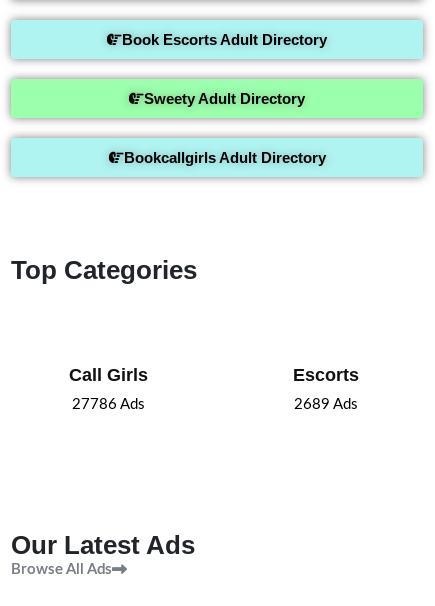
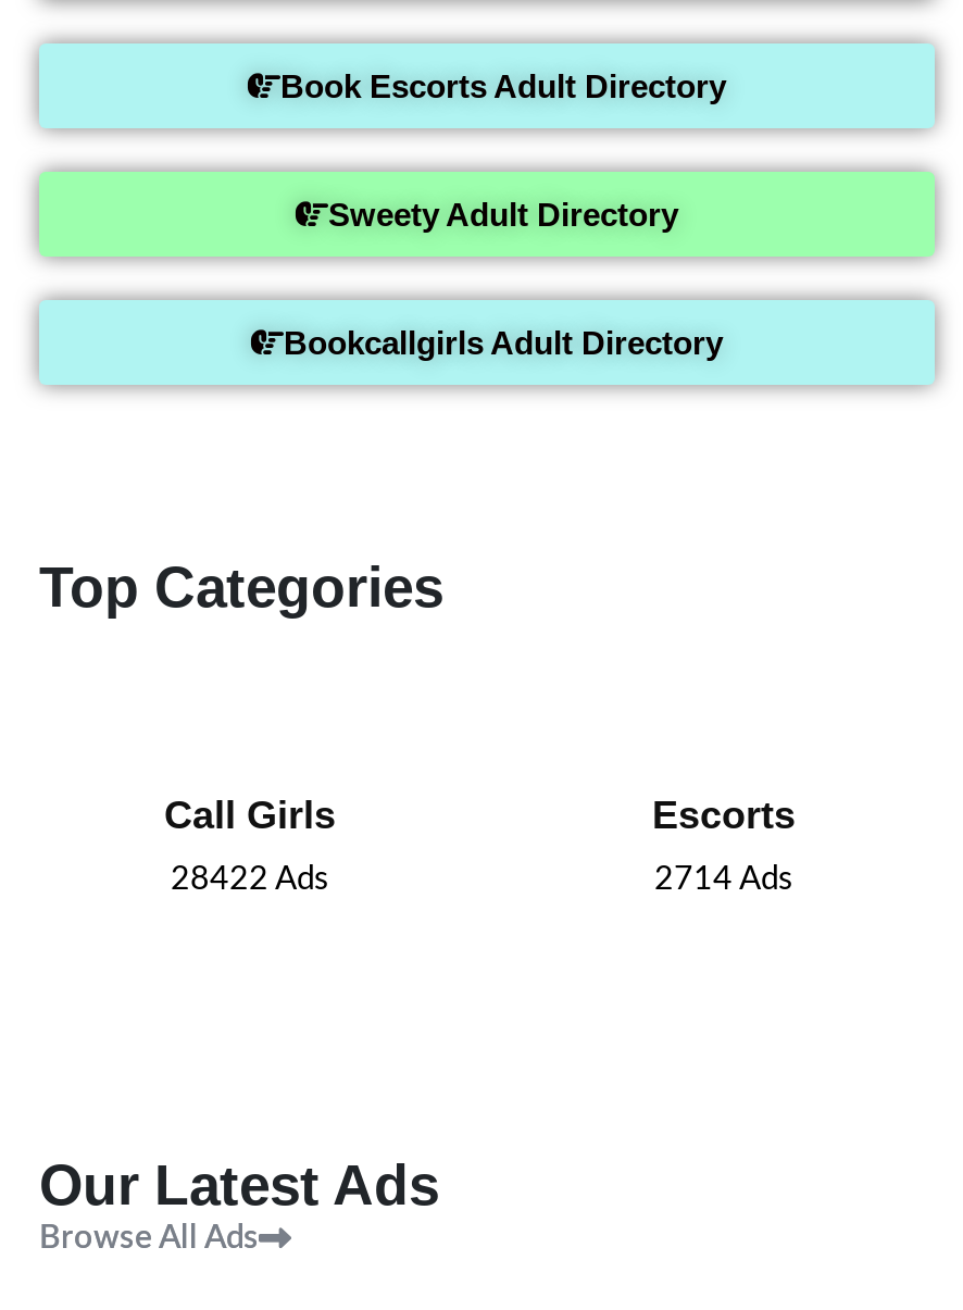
[71,397,144,412] 27786 Ads -> [171,863,329,896] 28422 Ads
[294,397,358,412] 2689 Ads -> [654,863,793,896] 2714 Ads

